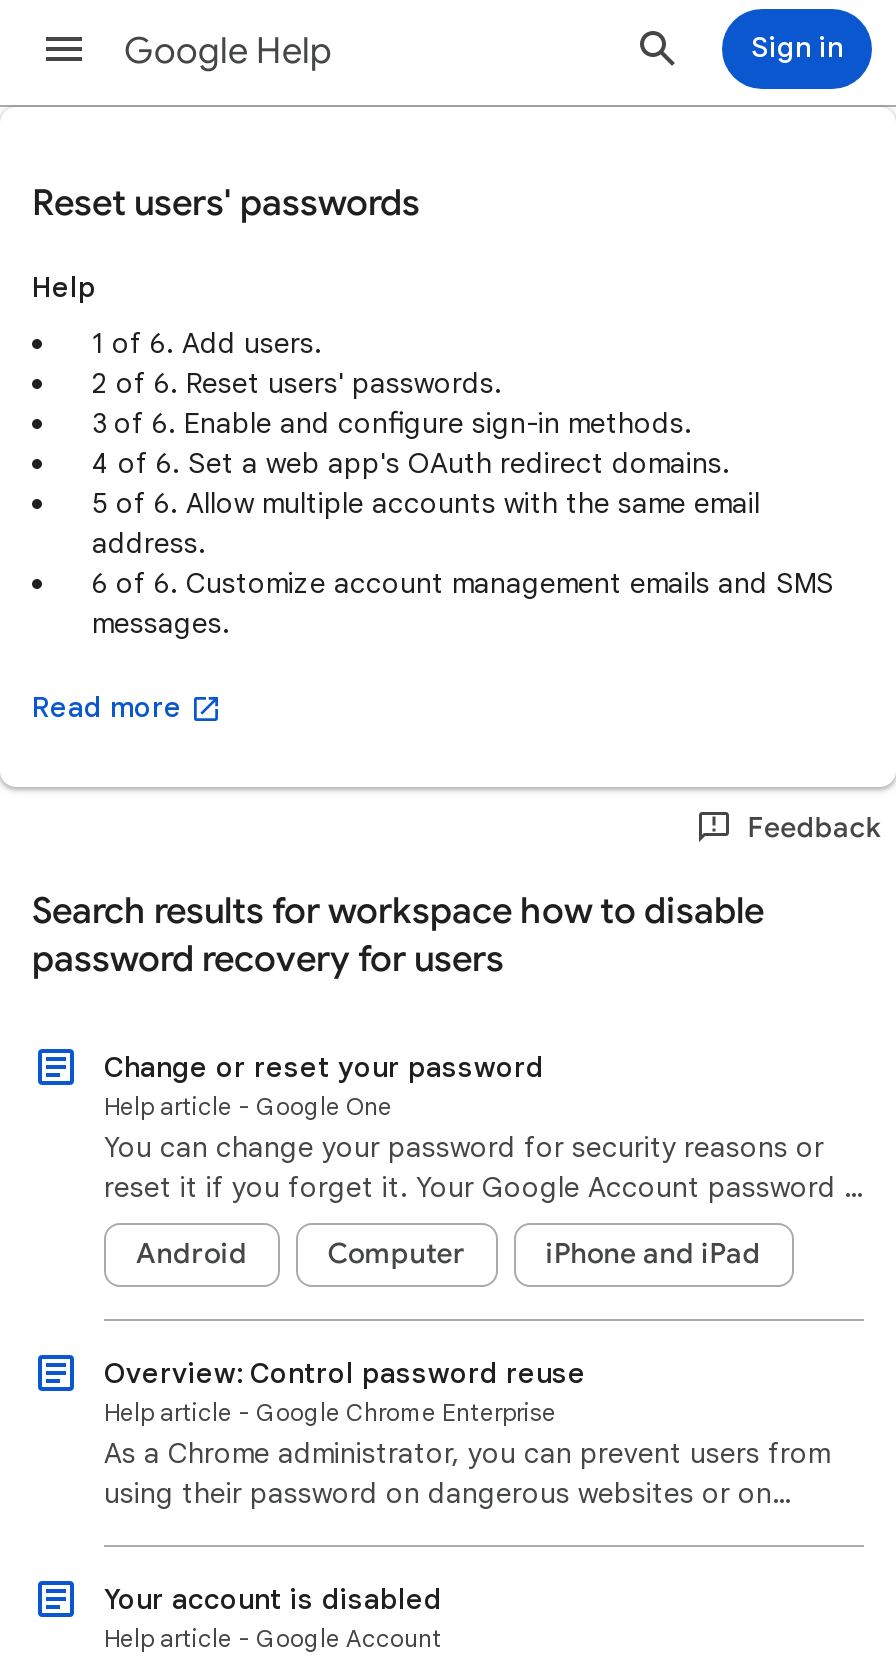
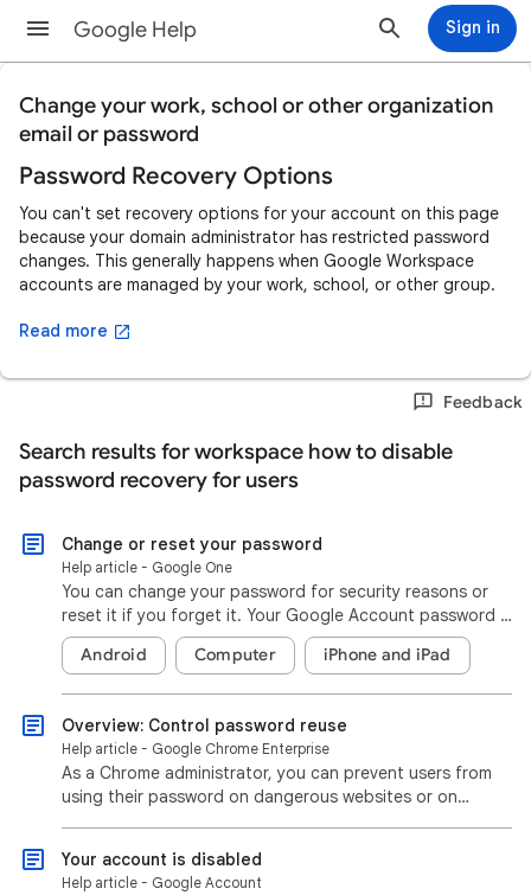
[32,181,834,641] Reset users' passwords | Help | 1 of 6. Add users. | 2 of 6. Reset users' passwords. | 3 of 6. Enable and configure sign-in methods. | 4 of 6. Set a web app's OAuth redirect domains. | 5 of 6. Allow multiple accounts with the same email | address. | 6 of 6. Customize account management emails and SMS | messages. -> [19,92,499,295] Change your work, school or other organization | email or password | Password Recovery Options | You can't set recovery options for your account on this page | because your domain administrator has restricted password | changes. This generally happens when Google Workspace | accounts are managed by your work, school, or other group.

